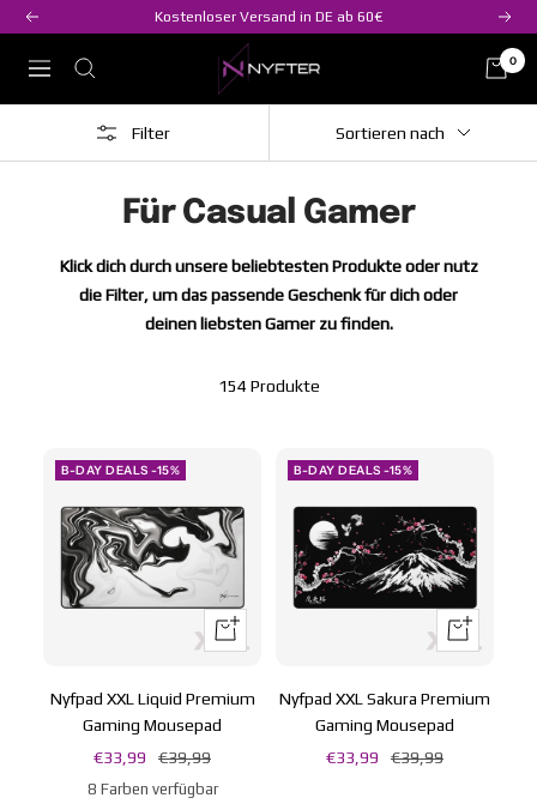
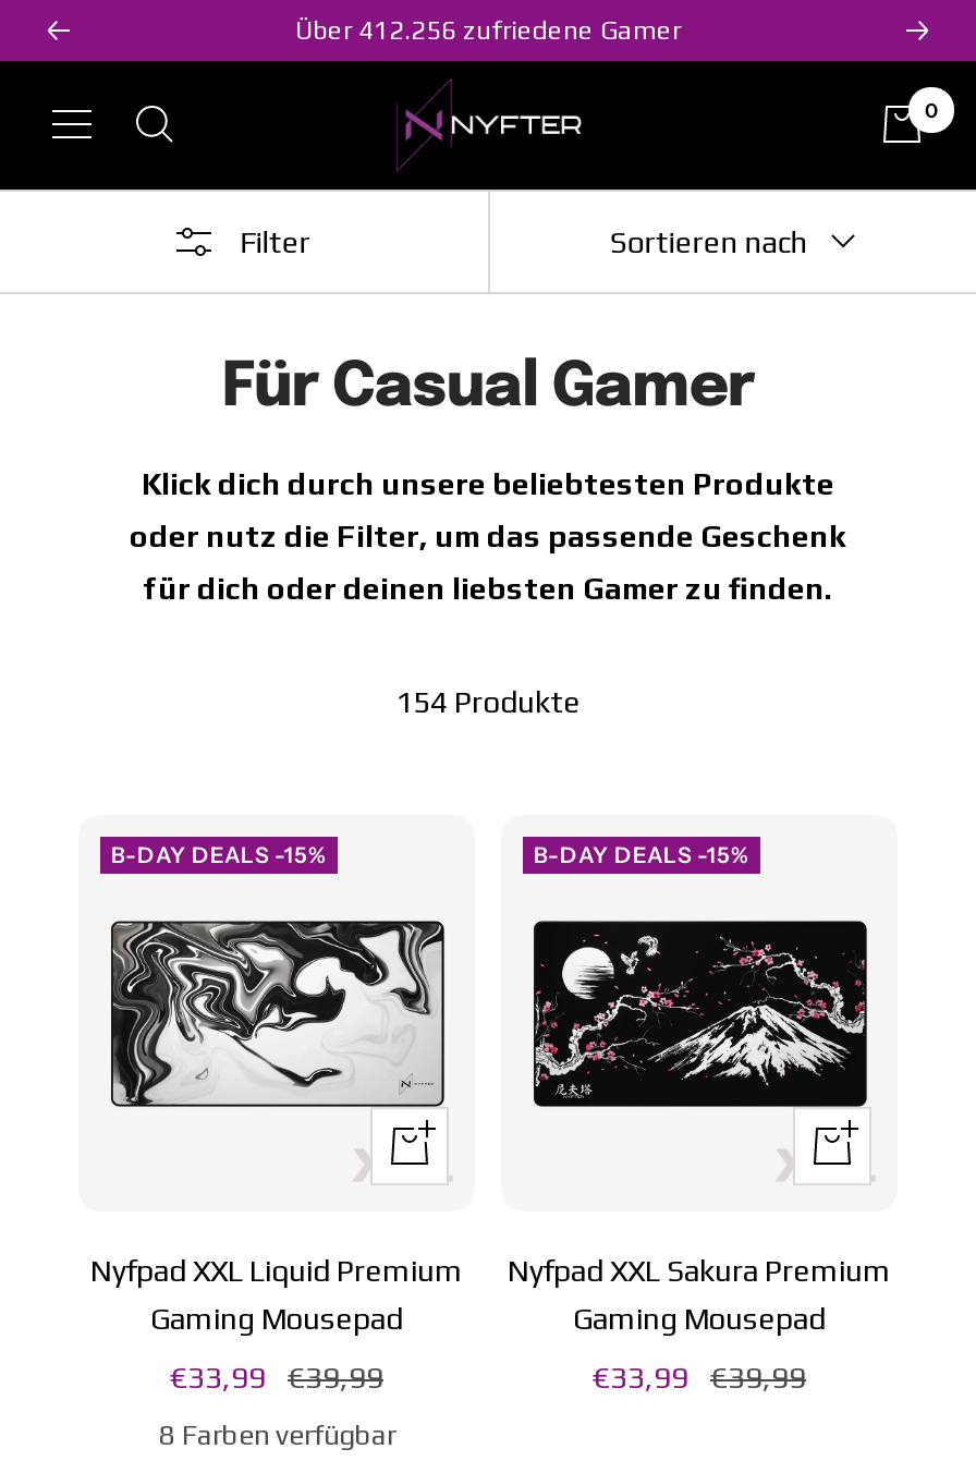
[155,8,382,25] Kostenloser Versand in DE ab 60€ -> [295,15,681,46] Über 412.256 zufriedene Gamer

